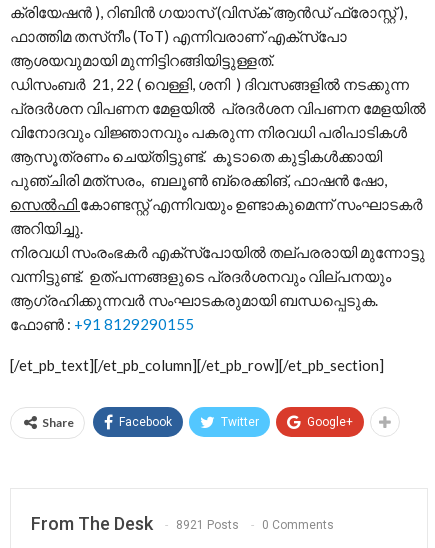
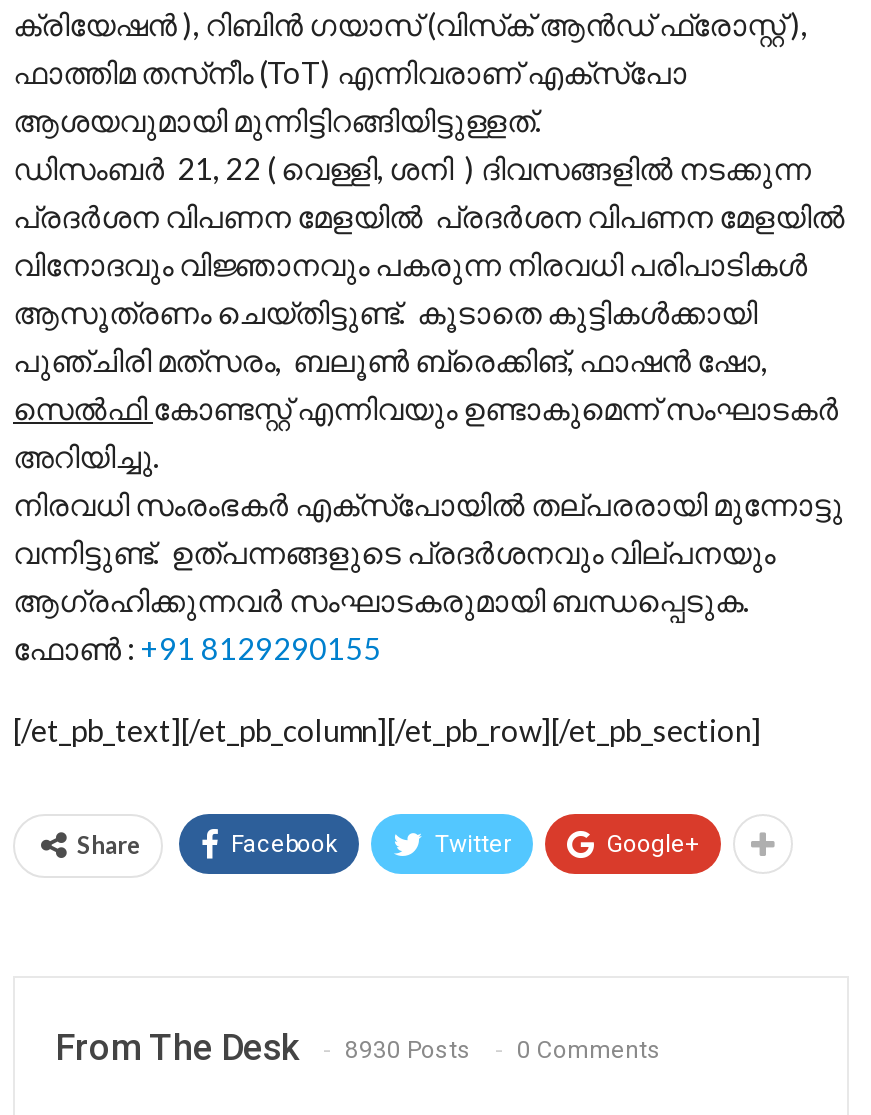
[31,513,334,534] From The Desk 8921 Posts 0 Comments -> [55,1026,661,1068] From The Desk 8930 Posts 0 Comments

